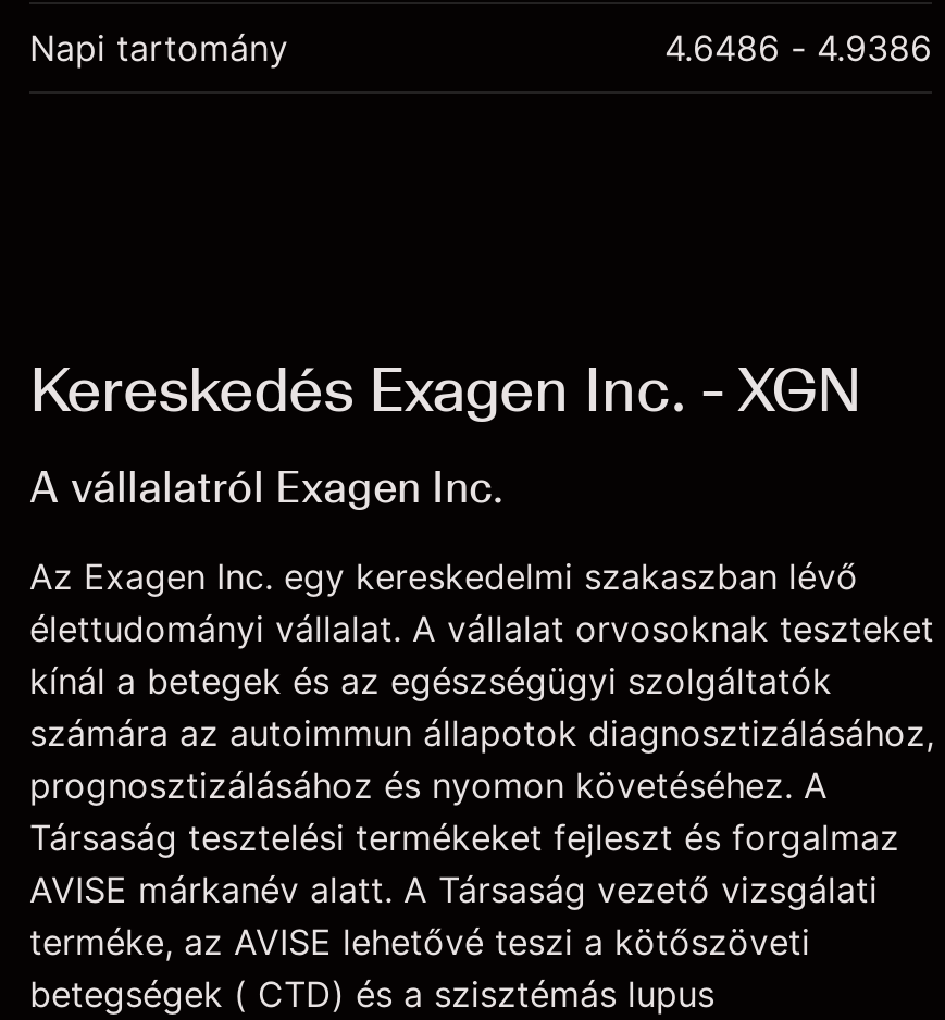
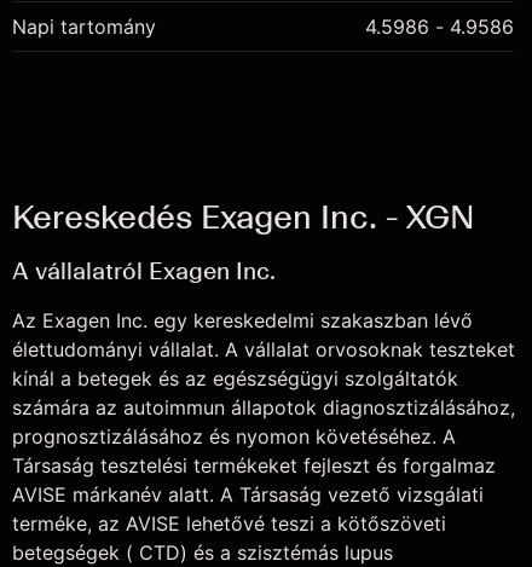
[664,26,932,70] 4.6486 - 4.9386 -> [365,15,514,39] 4.5986 - 4.9586

